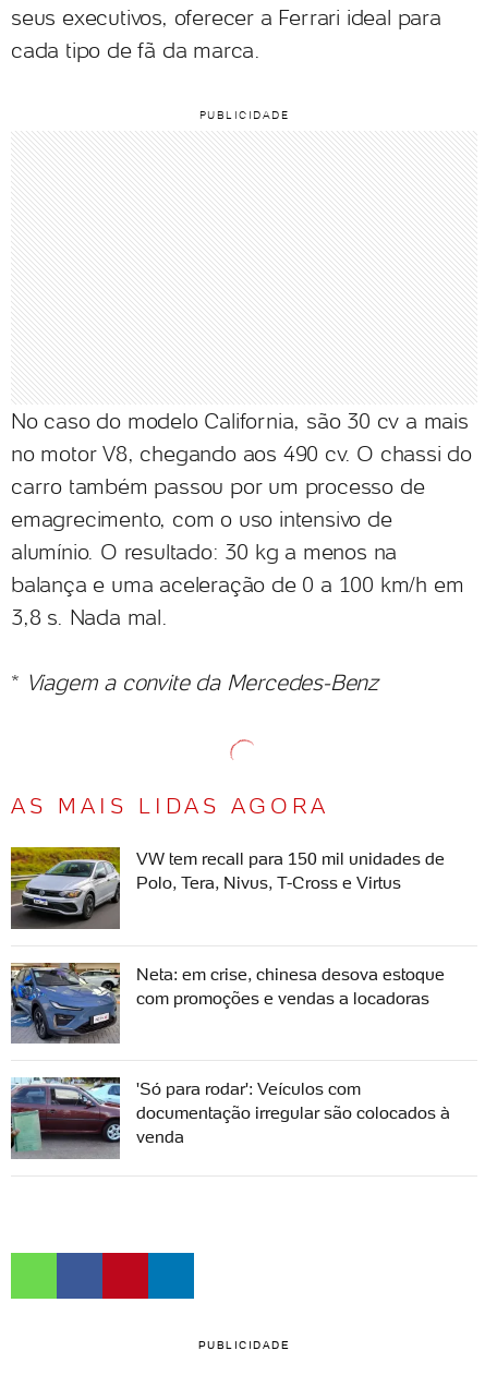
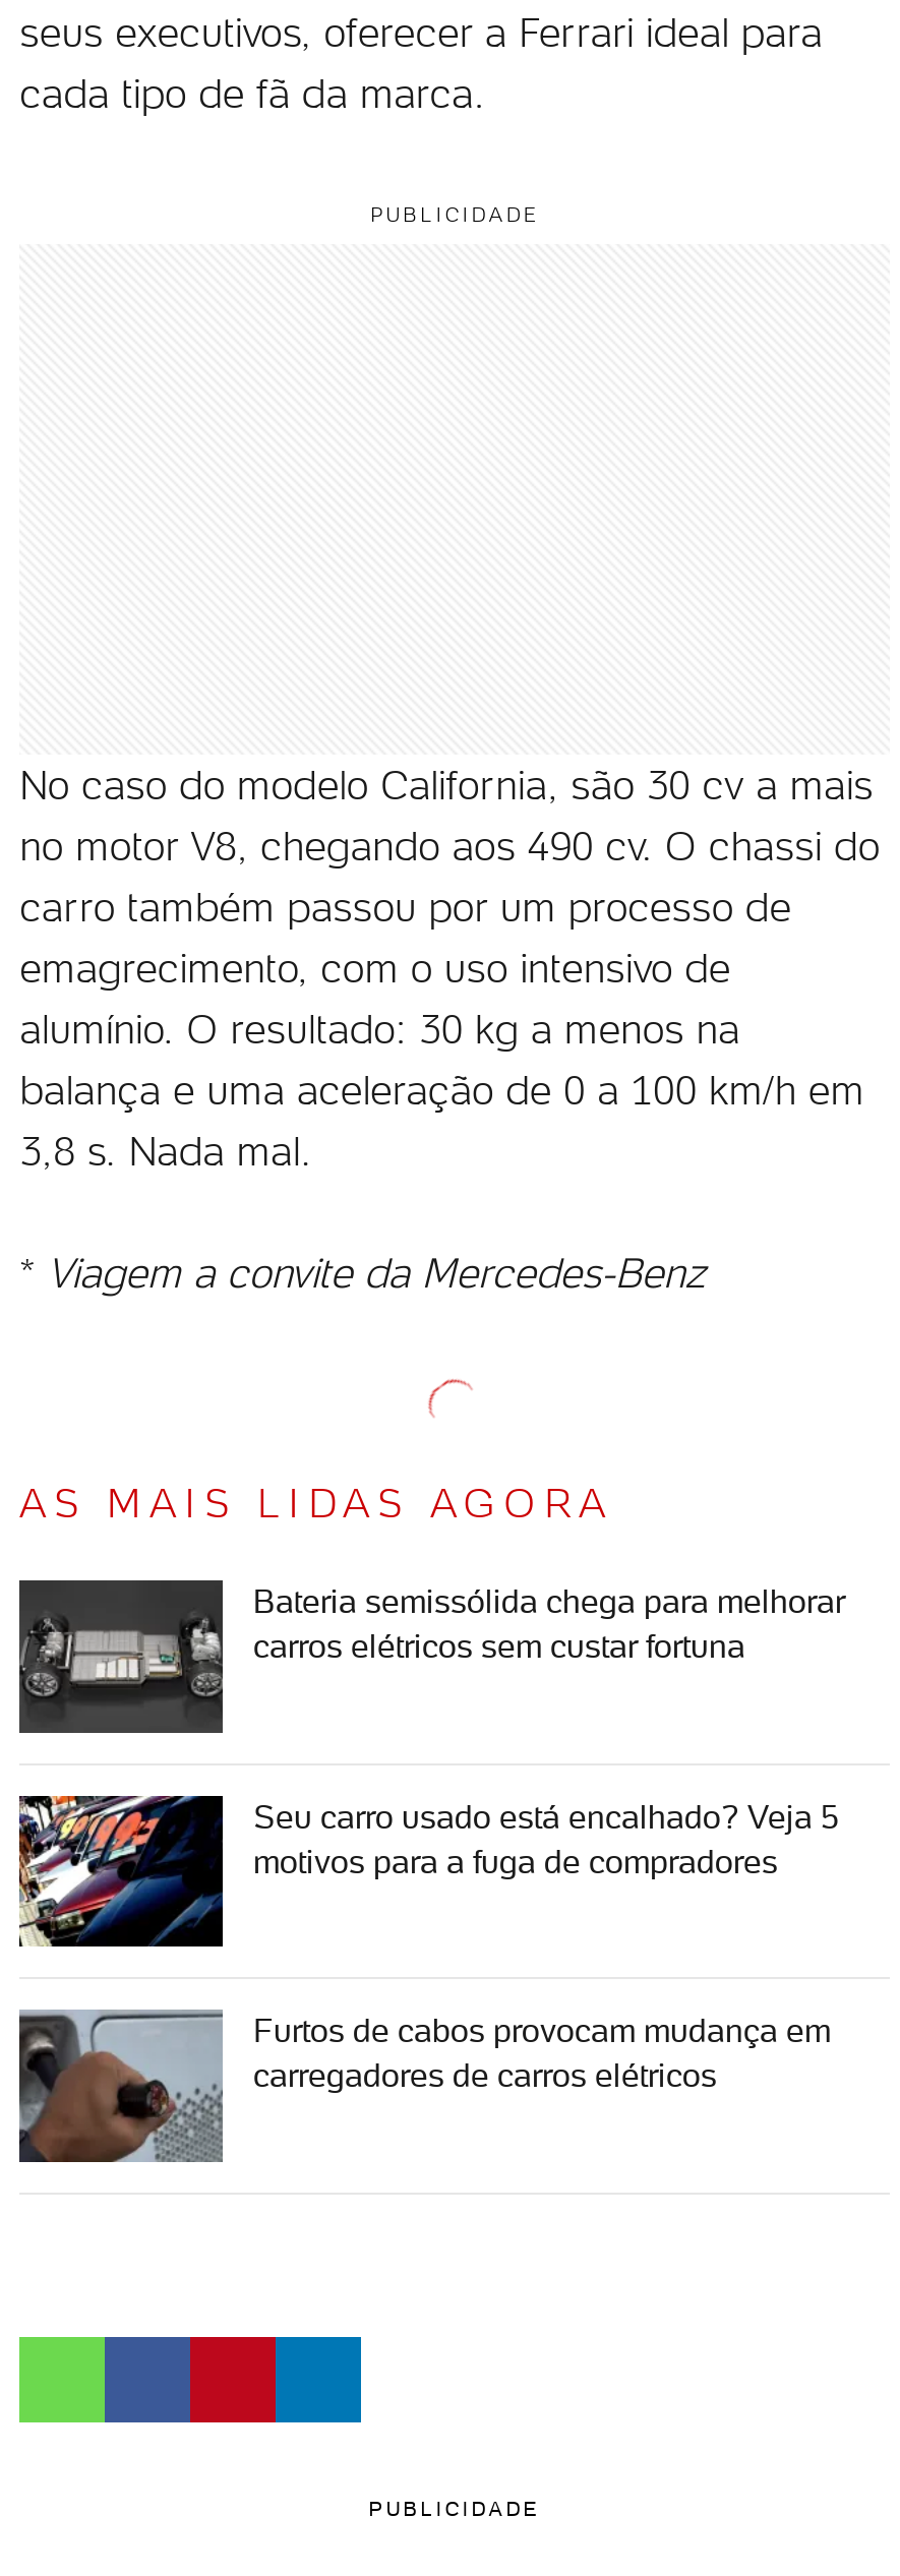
[10,846,445,929] [image] | VW tem recall para 150 mil unidades de | Polo, Tera, Nivus, T-Cross e Virtus -> [17,1578,845,1731] [image] | Bateria semissólida chega para melhorar | carros elétricos sem custar fortuna
[10,962,445,1045] [image] | Neta: em crise, chinesa desova estoque | com promoções e vendas a locadoras -> [17,1794,839,1949] [image] | Seu carro usado está encalhado? Veja 5 | motivos para a fuga de compradores
[10,1076,450,1158] [image] | 'Só para rodar': Veículos com | documentação irregular são colocados à | venda -> [17,2010,831,2162] [image] | Furtos de cabos provocam mudança em | carregadores de carros elétricos

